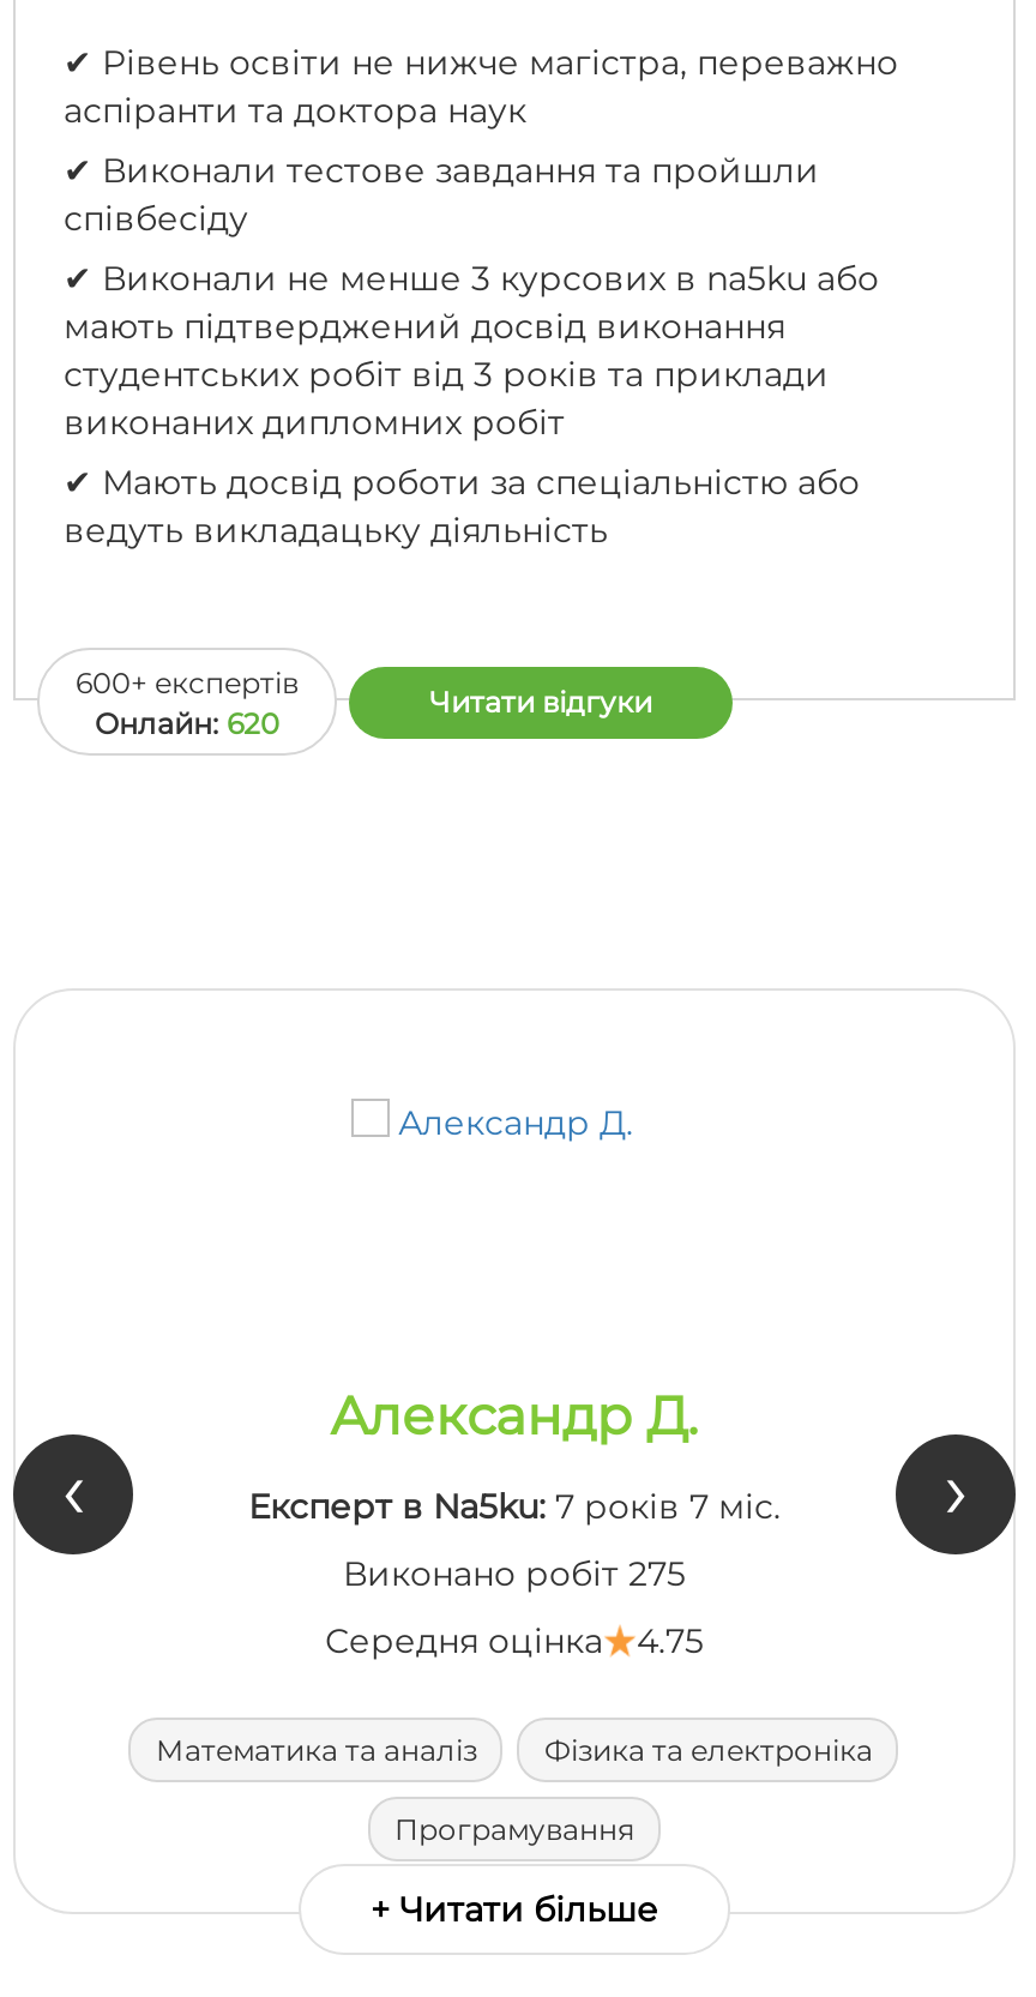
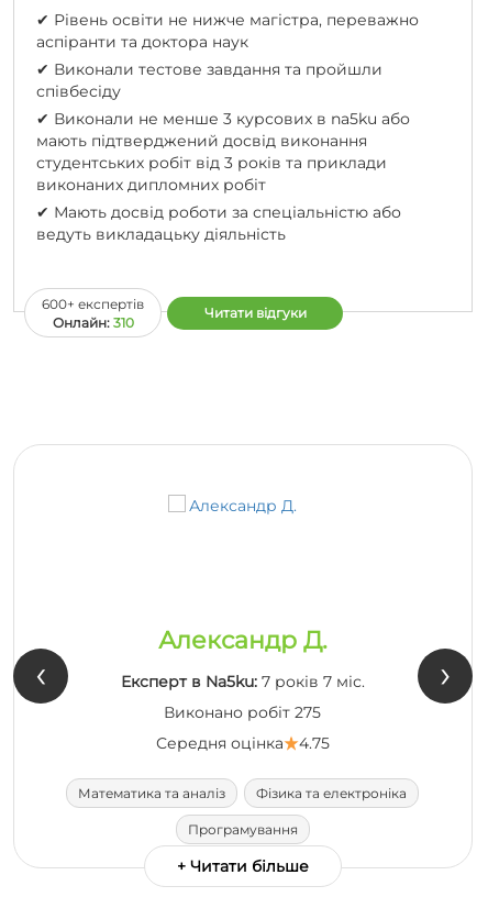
[95,705,279,741] Oнлайн: 620 -> [52,314,134,331] Oнлайн: 310

